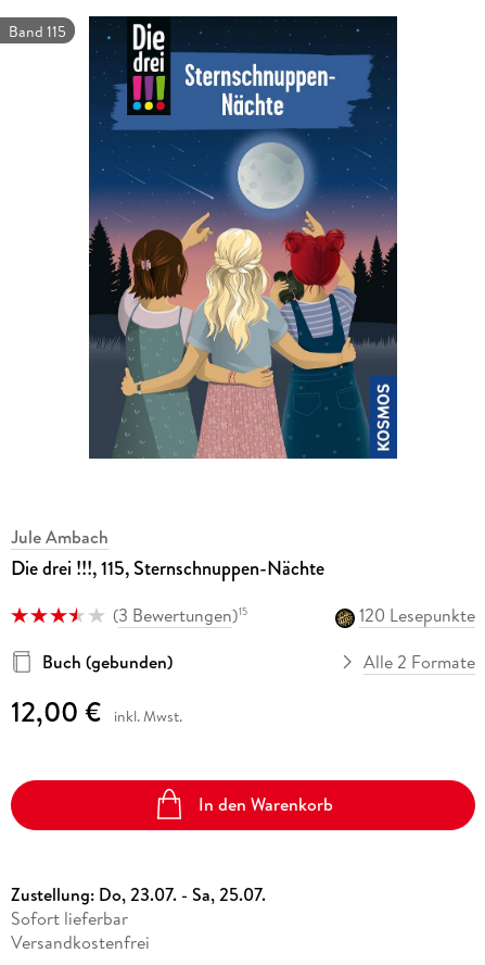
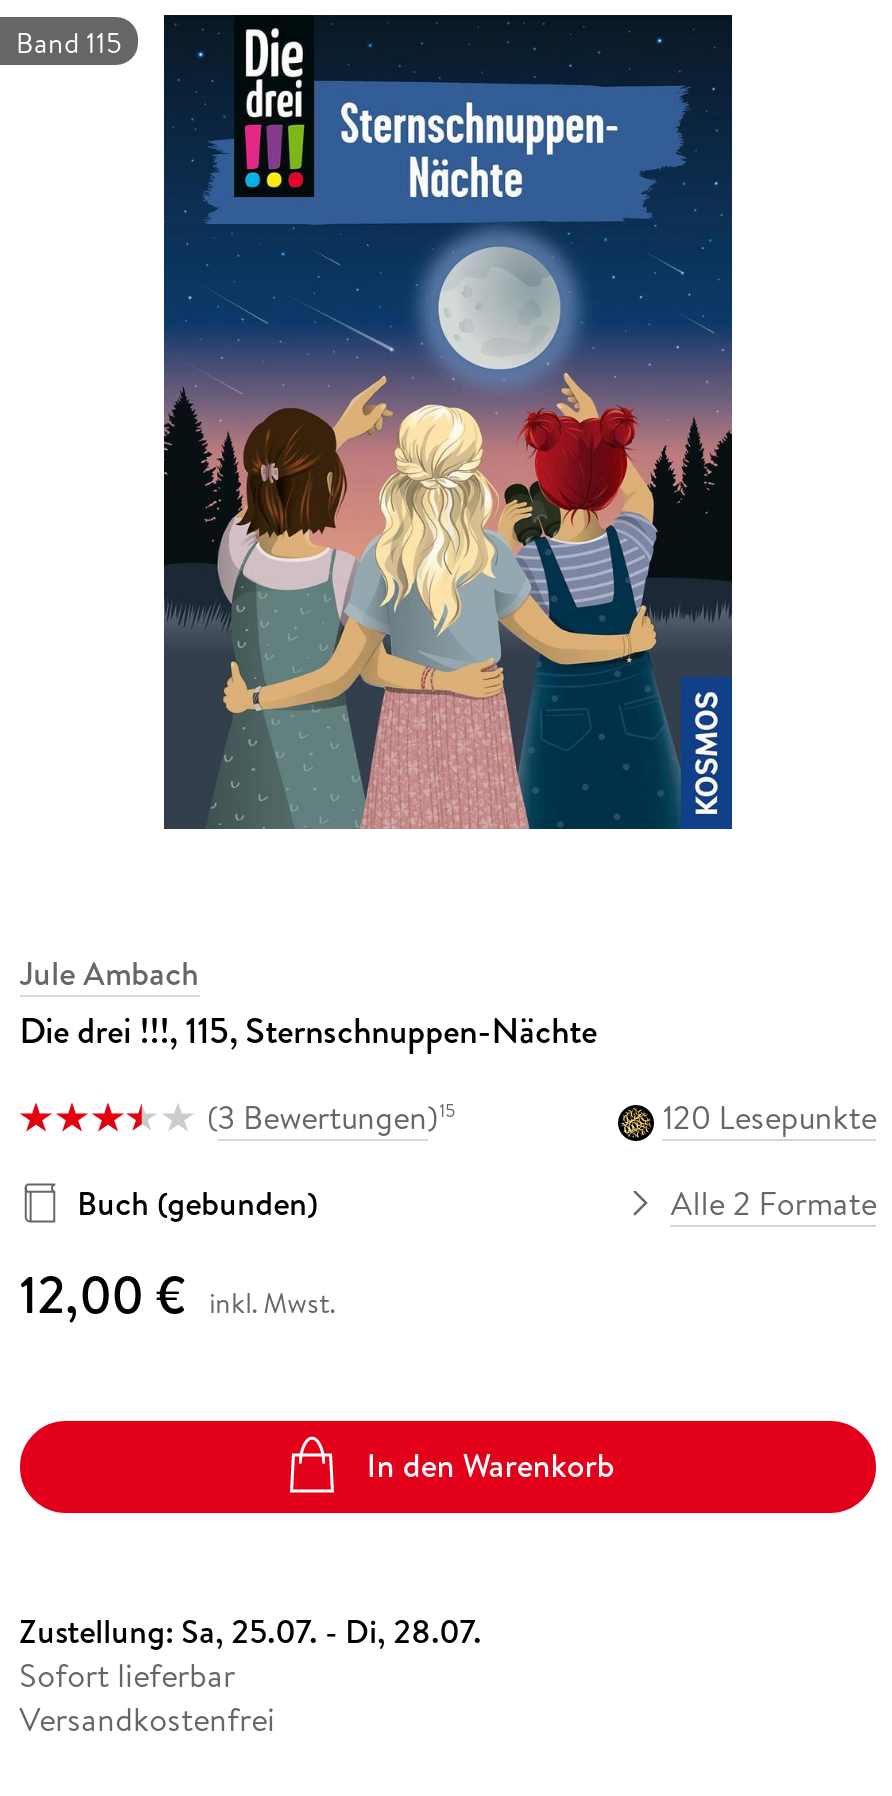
[10,882,265,906] Zustellung: Do, 23.07. - Sa, 25.07. -> [19,1609,481,1653] Zustellung: Sa, 25.07. - Di, 28.07.

